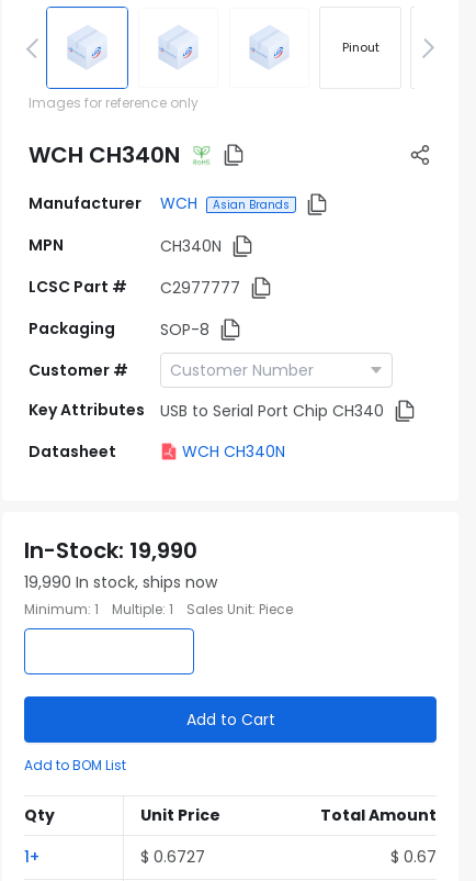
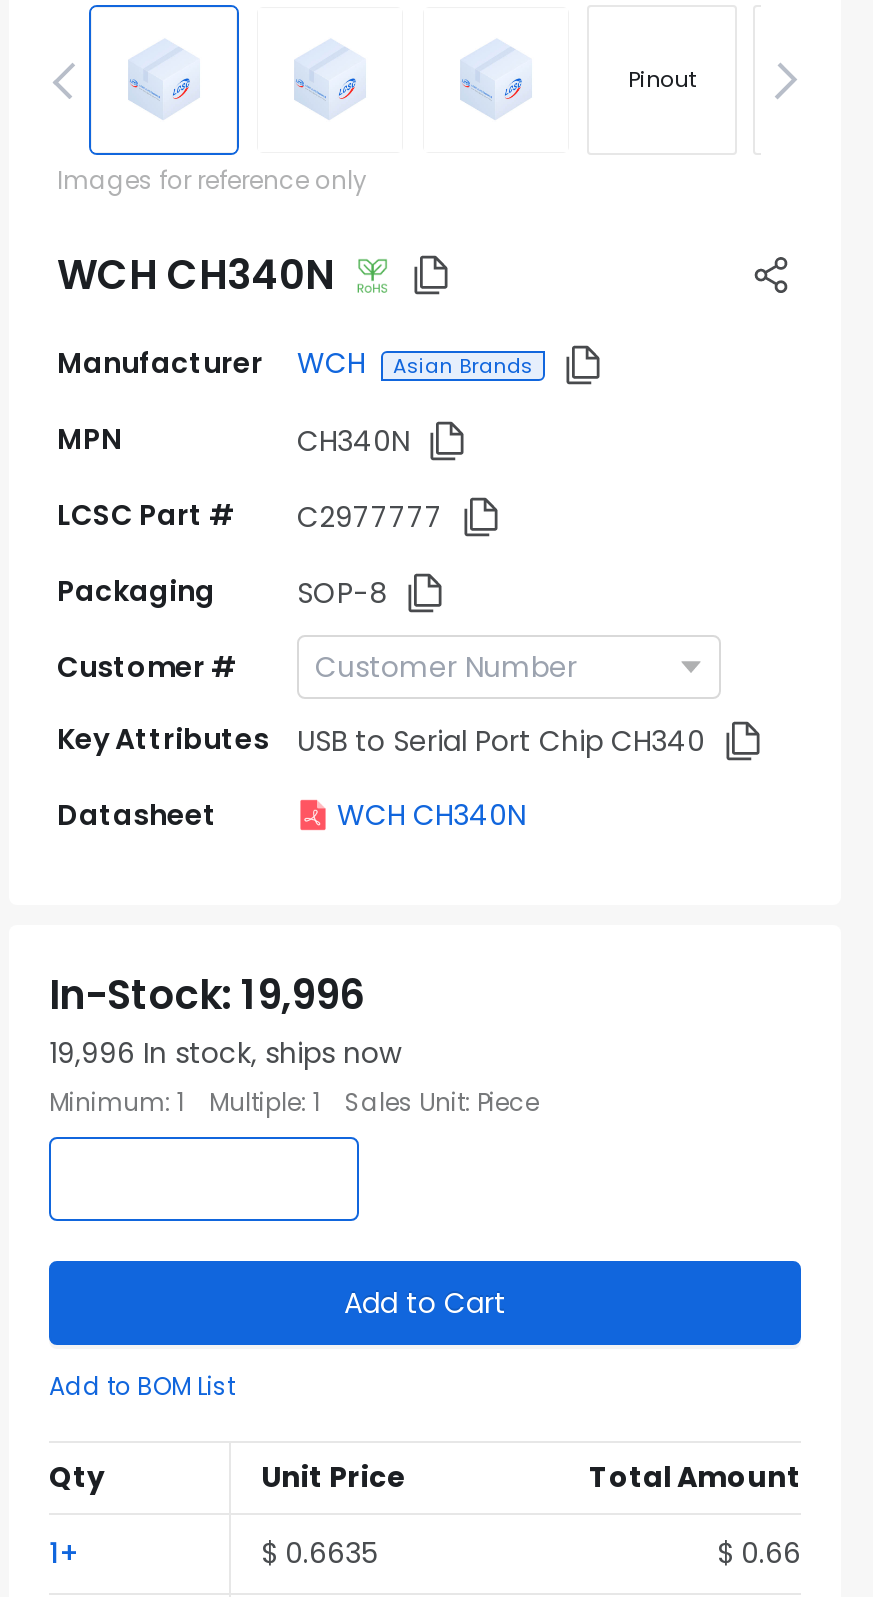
[24,535,197,566] In-Stock: 19,990 -> [49,967,363,1023] In-Stock: 19,996
[24,571,217,593] 19,990 In stock, ships now -> [49,1033,401,1073] 19,996 In stock, ships now
[140,846,205,868] $ 0.6727 -> [261,1533,377,1573] $ 0.6635
[390,846,437,868] $ 0.67 -> [717,1533,801,1573] $ 0.66

